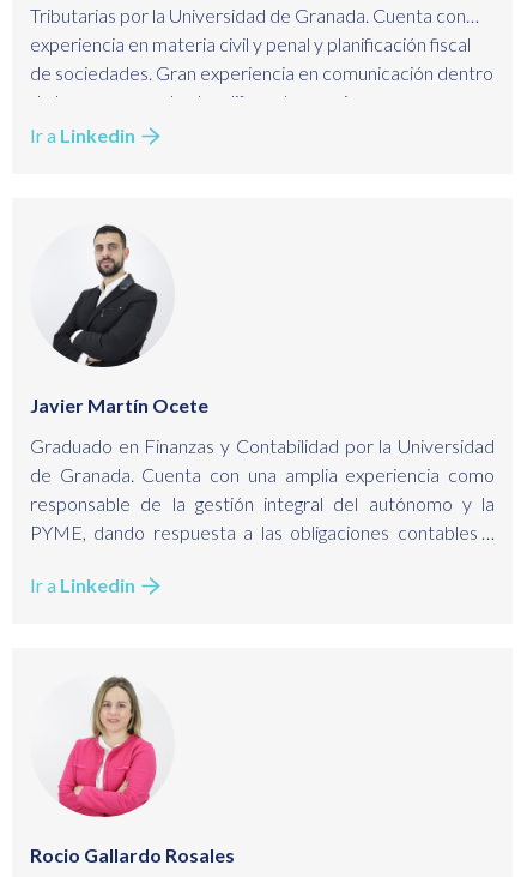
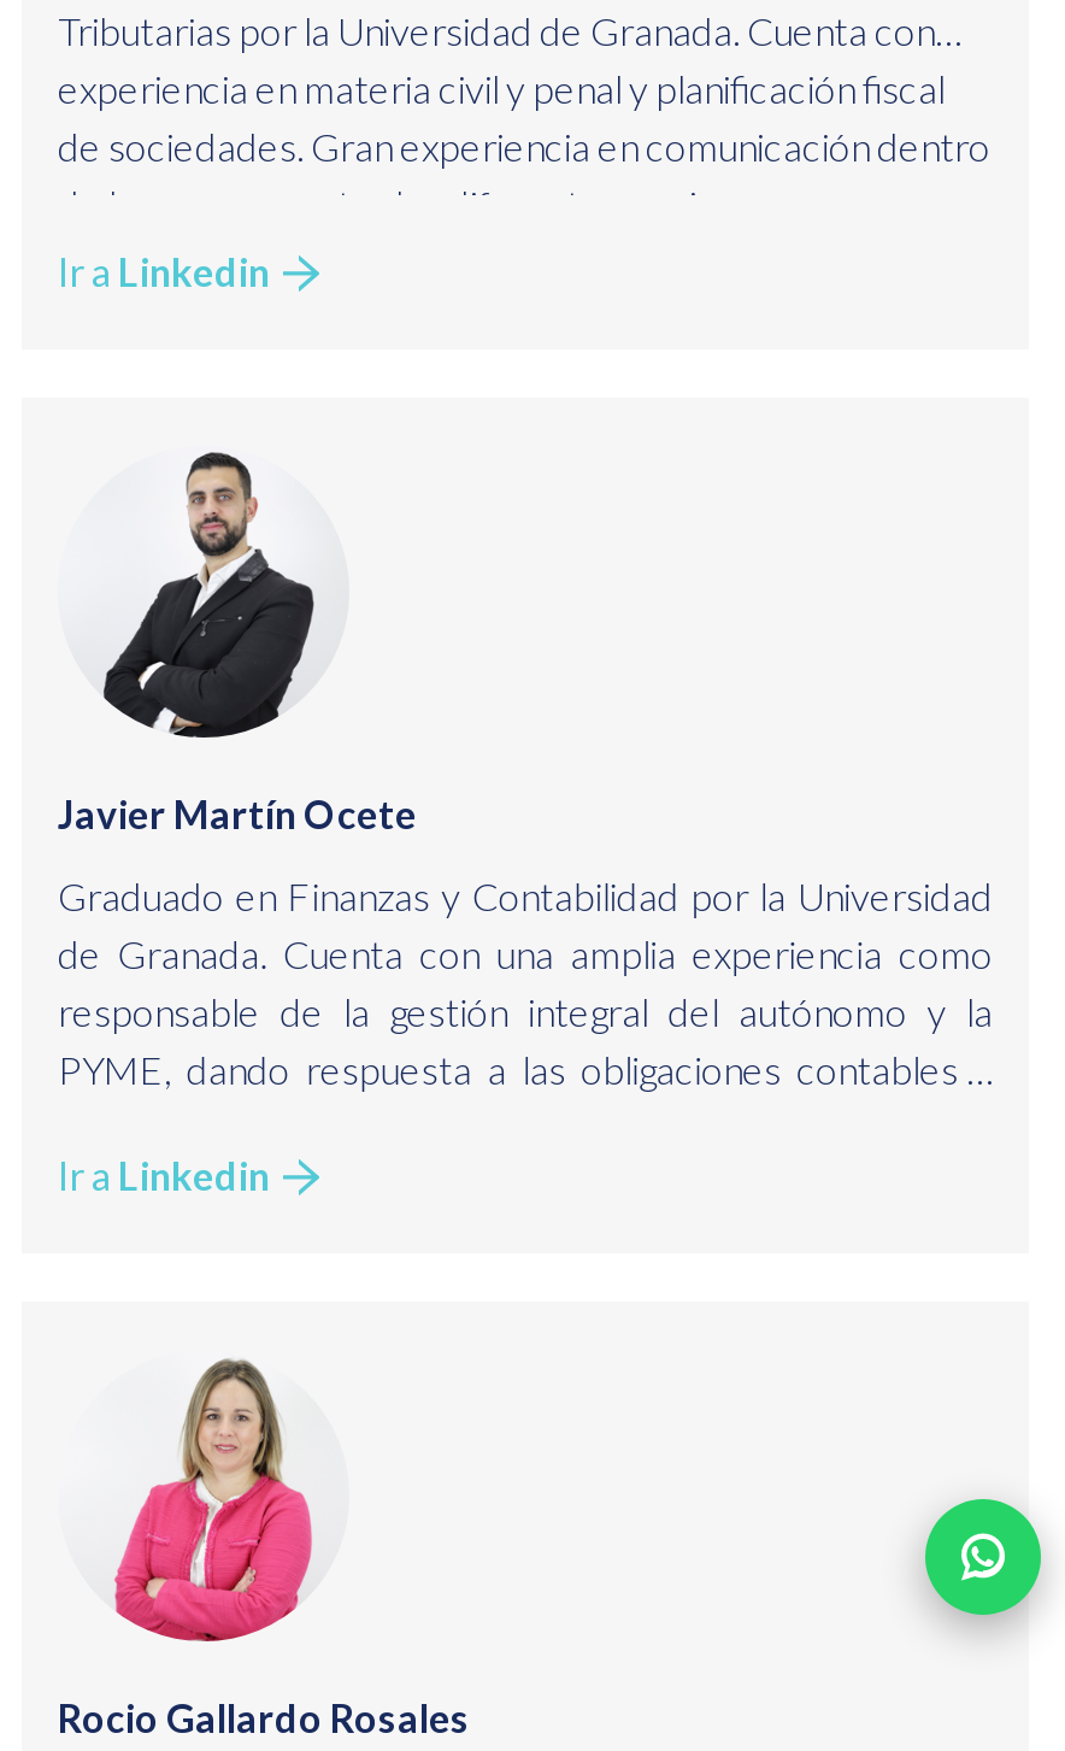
none -> [920,1499,1046,1634] [image]

